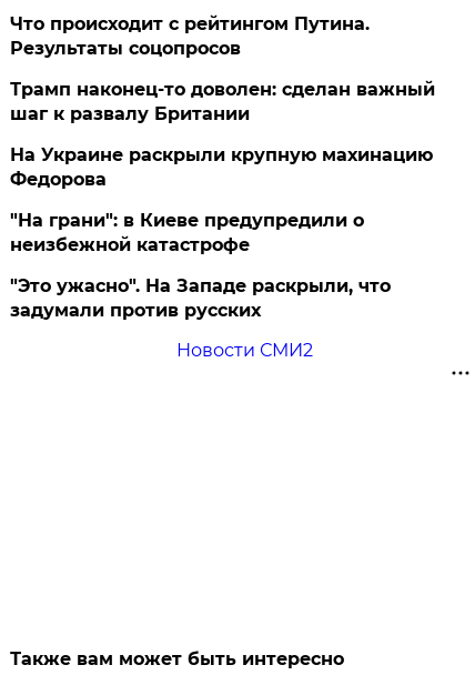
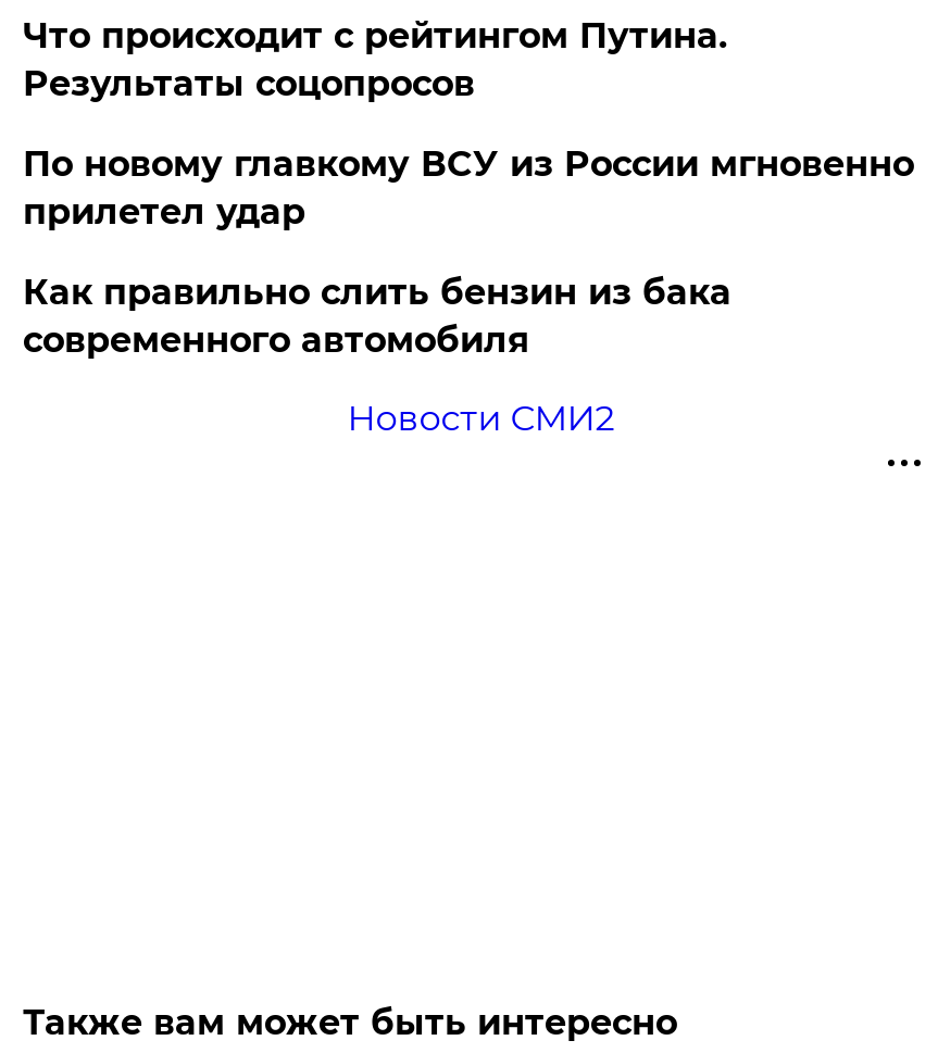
[10,79,435,321] Трамп наконец-то доволен: сделан важный | шаг к развалу Британии | На Украине раскрыли крупную махинацию | Федорова | "На грани": в Киеве предупредили о | неизбежной катастрофе | "Это ужасно". На Западе раскрыли, что | задумали против русских -> [23,143,914,361] По новому главкому ВСУ из России мгновенно | прилетел удар | Как правильно слить бензин из бака | современного автомобиля

